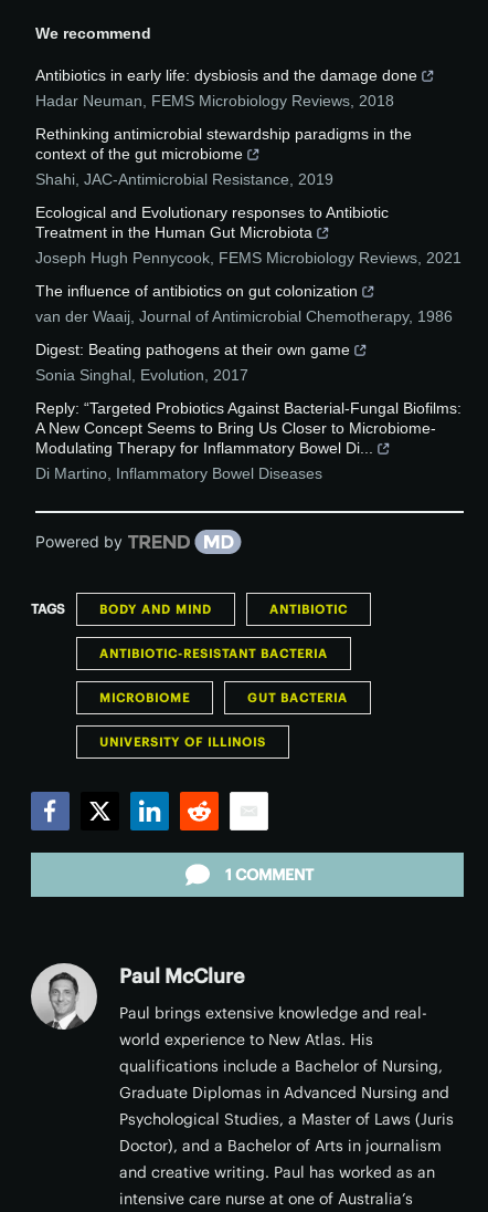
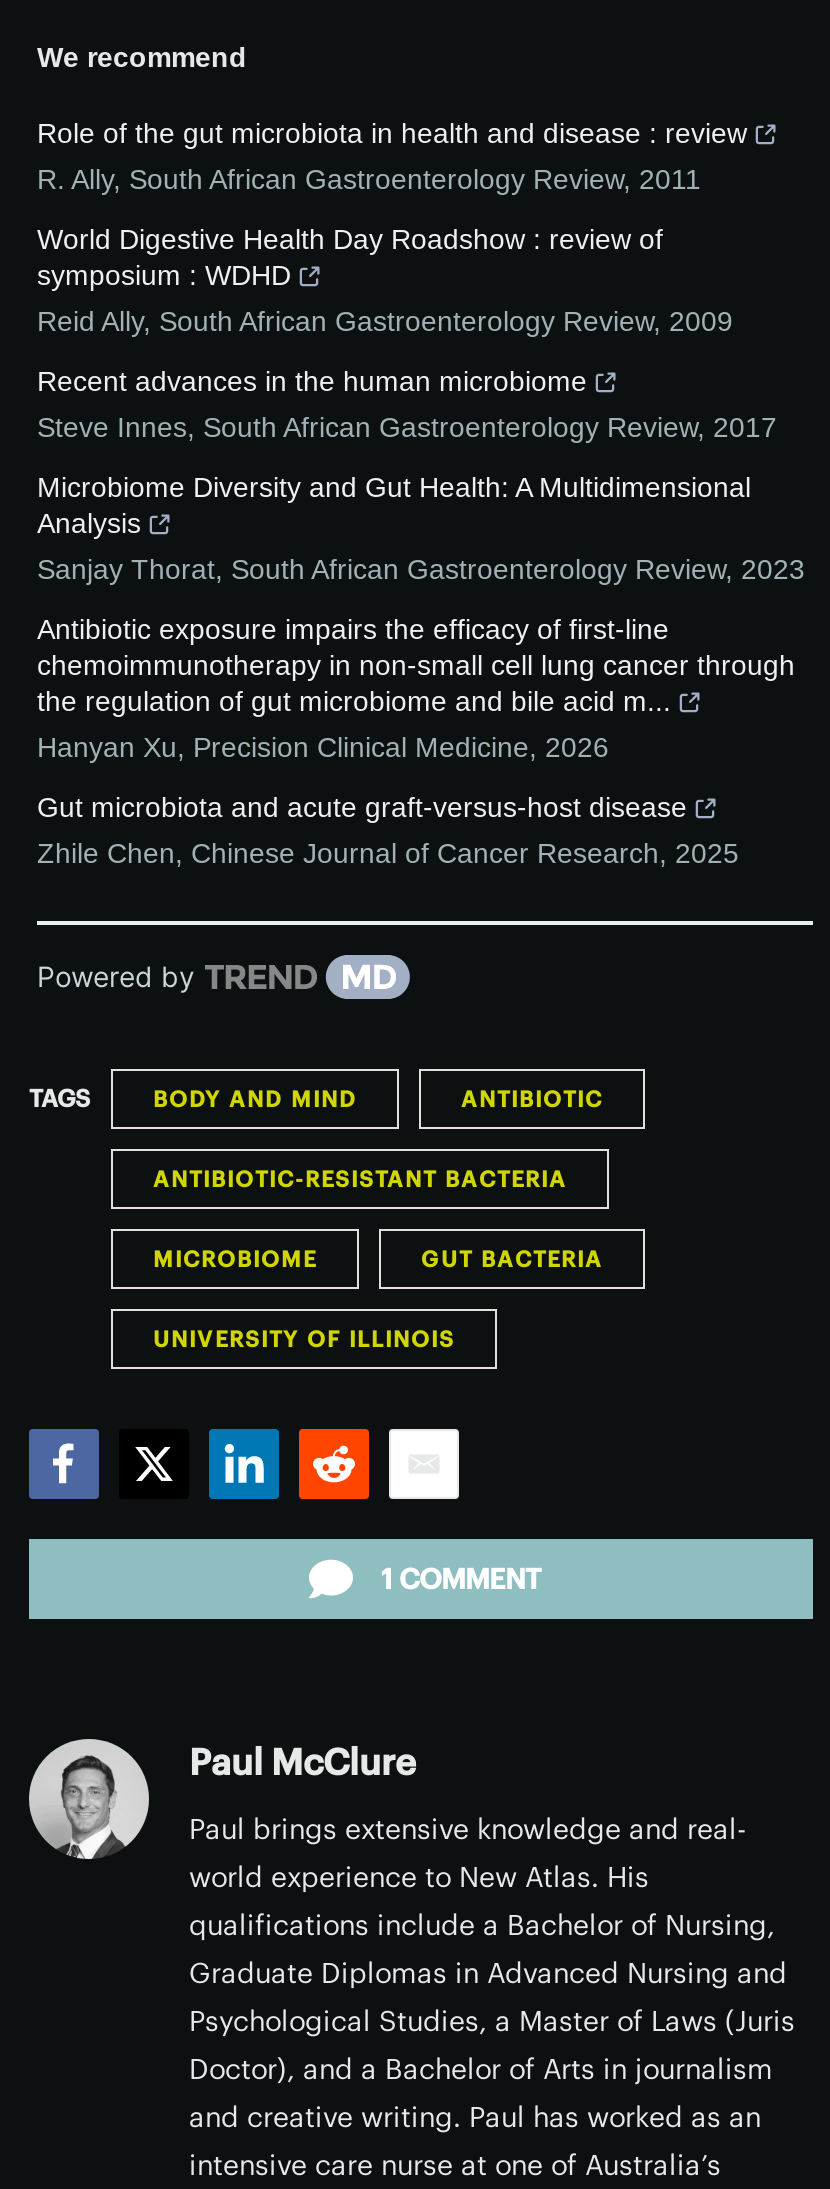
[35,66,417,109] Antibiotics in early life: dysbiosis and the damage done | Hadar Neuman, FEMS Microbiology Reviews, 2018 -> [37,117,747,195] Role of the gut microbiota in health and disease : review | R. Ally, South African Gastroenterology Review, 2011
[35,125,412,188] Rethinking antimicrobial stewardship paradigms in the | context of the gut microbiome | Shahi, JAC-Antimicrobial Resistance, 2019 -> [37,223,733,337] World Digestive Health Day Roadshow : review of | symposium : WDHD | Reid Ally, South African Gastroenterology Review, 2009
[35,203,462,267] Ecological and Evolutionary responses to Antibiotic | Treatment in the Human Gut Microbiota | Joseph Hugh Pennycook, FEMS Microbiology Reviews, 2021 -> [37,365,777,443] Recent advances in the human microbiome | Steve Innes, South African Gastroenterology Review, 2017
[35,282,453,325] The influence of antibiotics on gut colonization | van der Waaij, Journal of Antimicrobial Chemotherapy, 1986 -> [37,471,805,585] Microbiome Diversity and Gut Health: A Multidimensional | Analysis | Sanjay Thorat, South African Gastroenterology Review, 2023
[35,341,350,384] Digest: Beating pathogens at their own game | Sonia Singhal, Evolution, 2017 -> [37,613,795,763] Antibiotic exposure impairs the efficacy of first-line | chemoimmunotherapy in non-small cell lung cancer through | the regulation of gut microbiome and bile acid m... | Hanyan Xu, Precision Clinical Medicine, 2026
[35,399,462,482] Reply: “Targeted Probiotics Against Bacterial-Fungal Biofilms: | A New Concept Seems to Bring Us Closer to Microbiome- | Modulating Therapy for Inflammatory Bowel Di... | Di Martino, Inflammatory Bowel Diseases -> [37,791,739,869] Gut microbiota and acute graft-versus-host disease | Zhile Chen, Chinese Journal of Cancer Research, 2025

